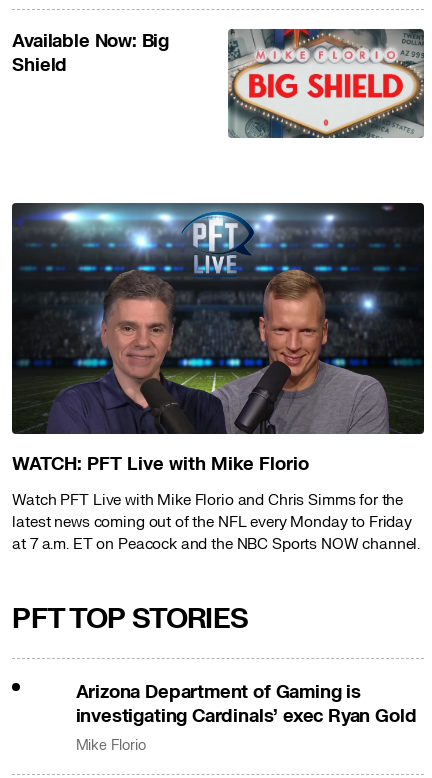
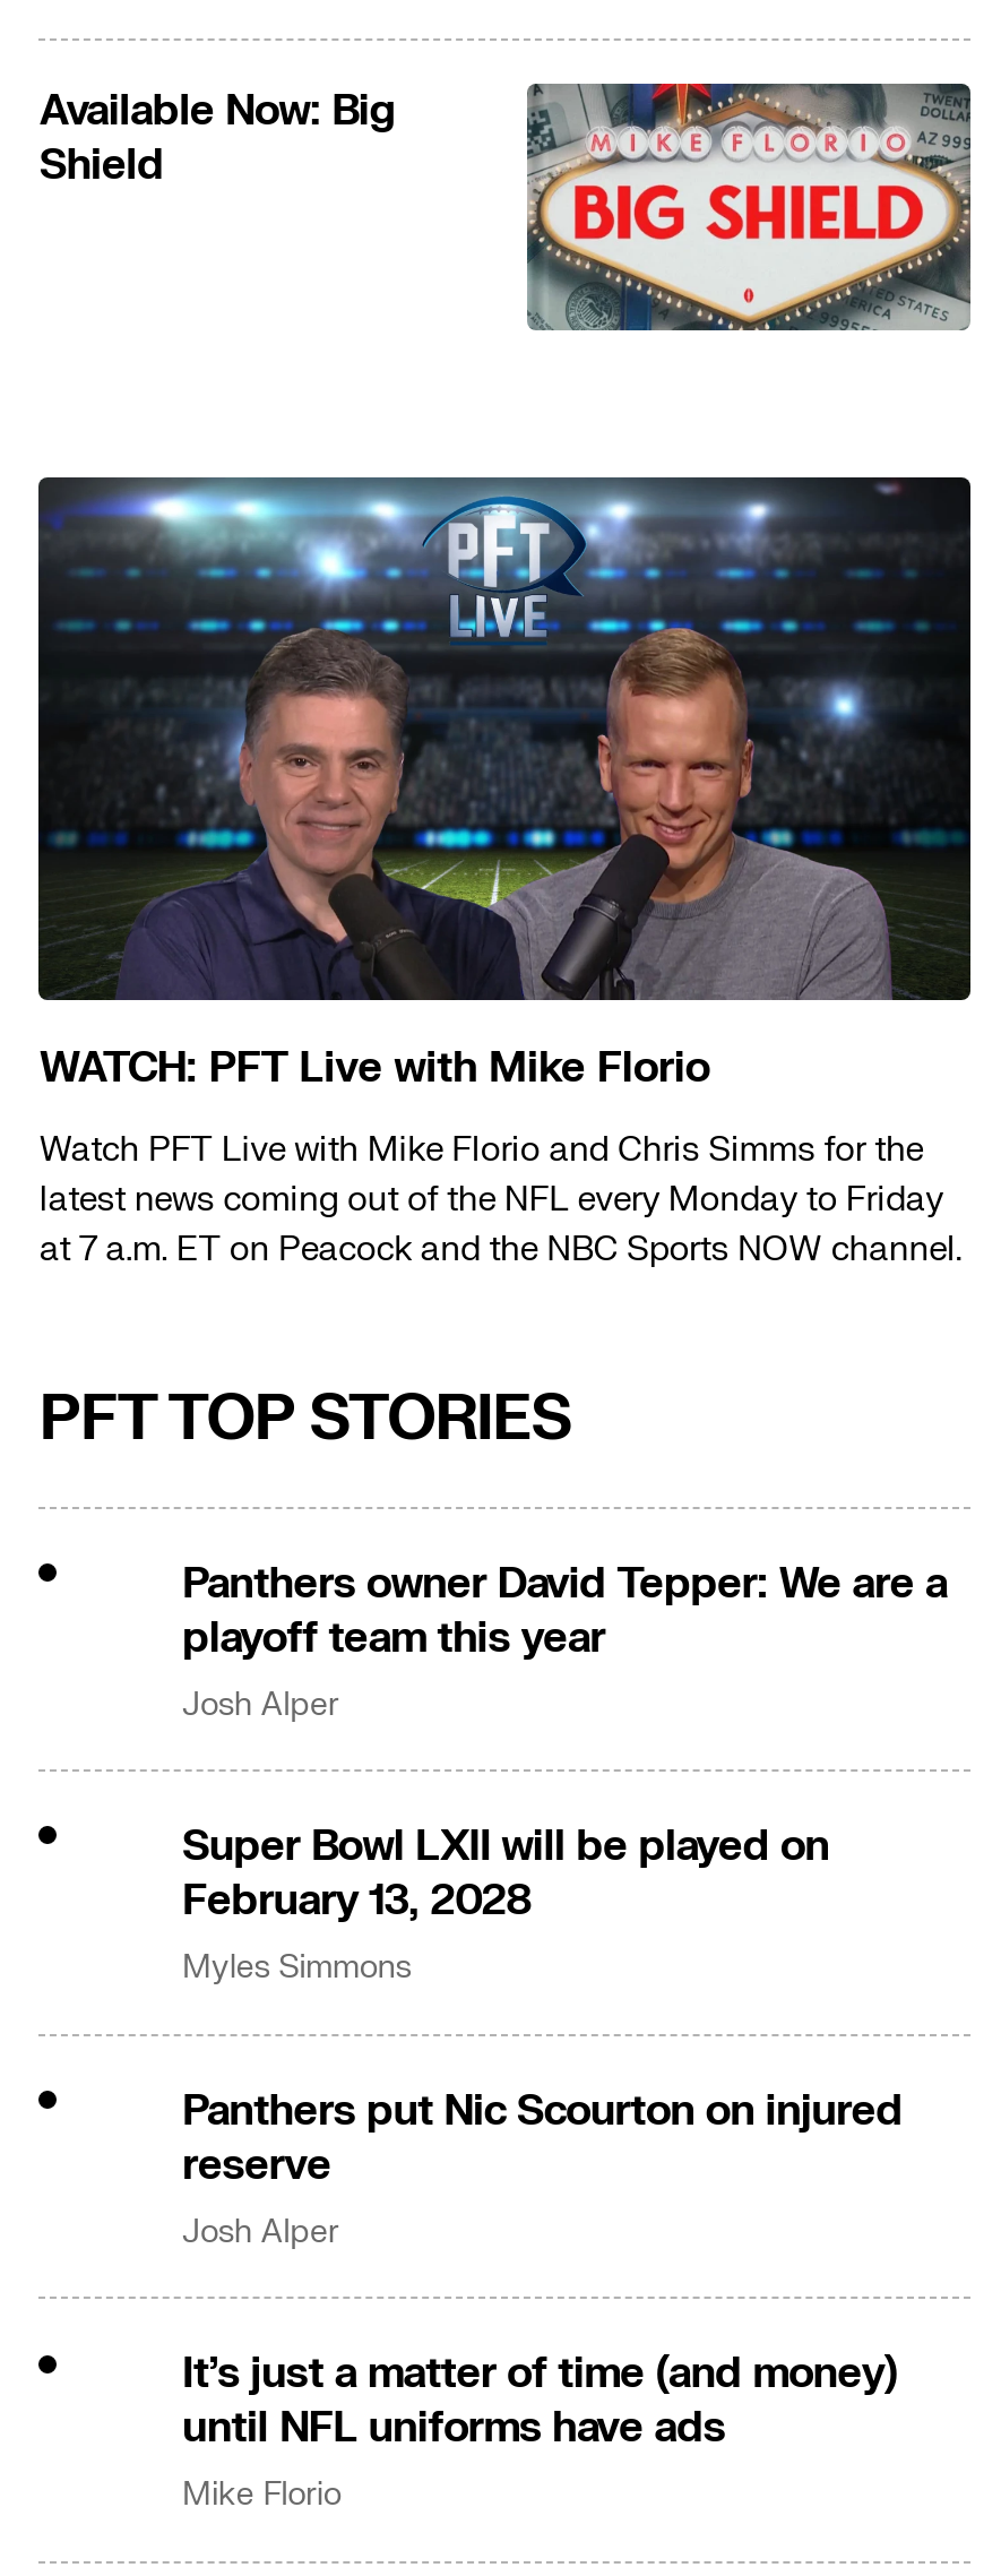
[75,679,416,727] Arizona Department of Gaming is | investigating Cardinals’ exec Ryan Gold -> [182,1556,947,2455] Panthers owner David Tepper: We are a | playoff team this year | Josh Alper | Super Bowl LXII will be played on | February 13, 2028 | Myles Simmons | Panthers put Nic Scourton on injured | reserve | Josh Alper | It’s just a matter of time (and money) | until NFL uniforms have ads

